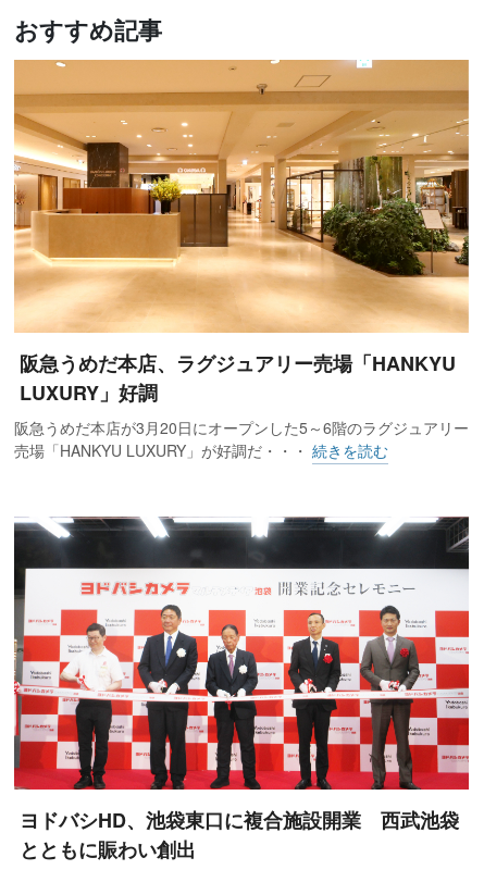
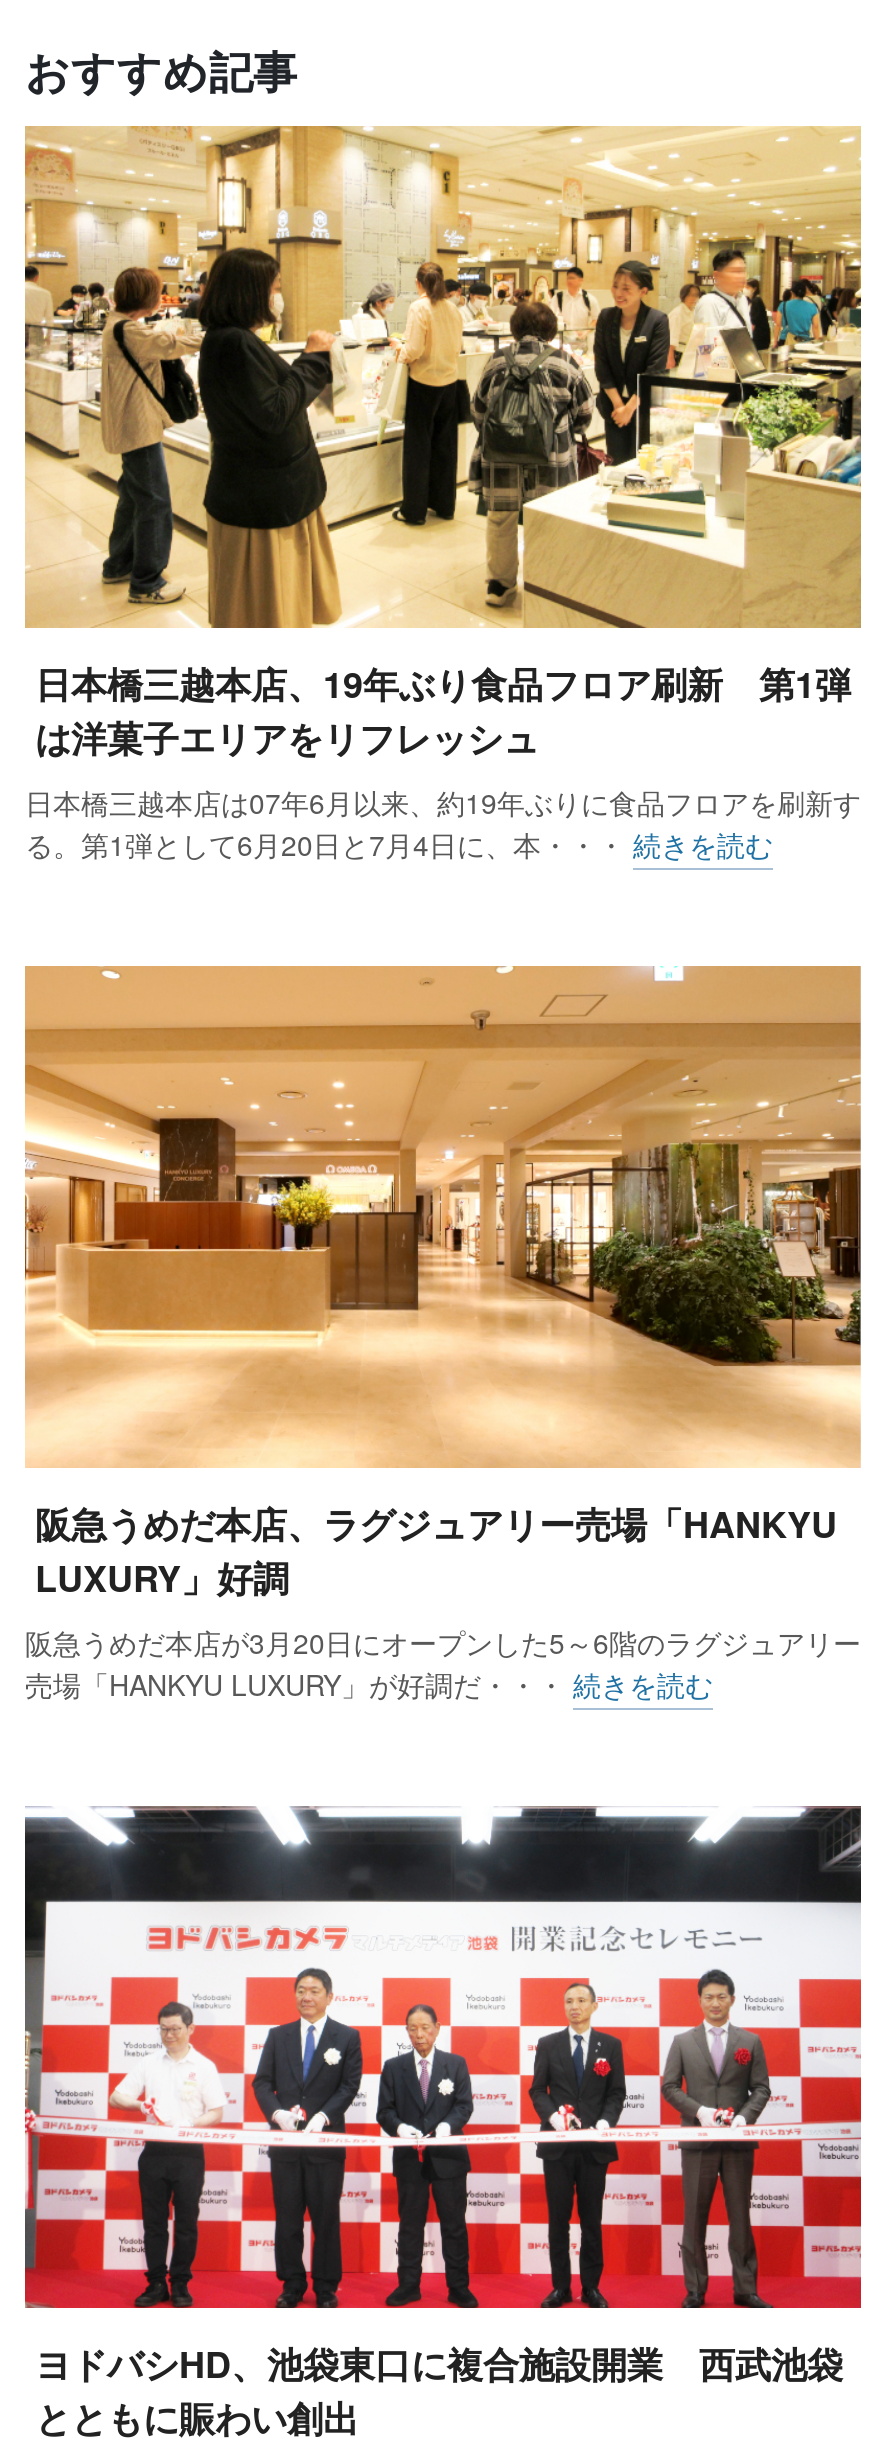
none -> [23,126,863,864] [image] | 日本橋三越本店、19年ぶり食品フロア刷新 第1弾 | は洋菓子エリアをリフレッシュ | 日本橋三越本店は07年6月以来、約19年ぶりに食品フロアを刷新す | る。第1弾として6月20日と7月4日に、本・・・続きを読む

